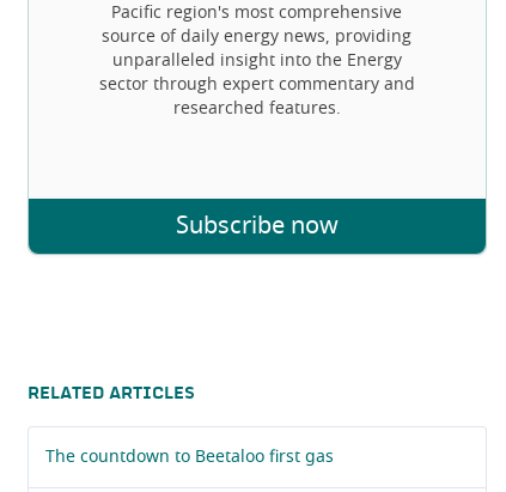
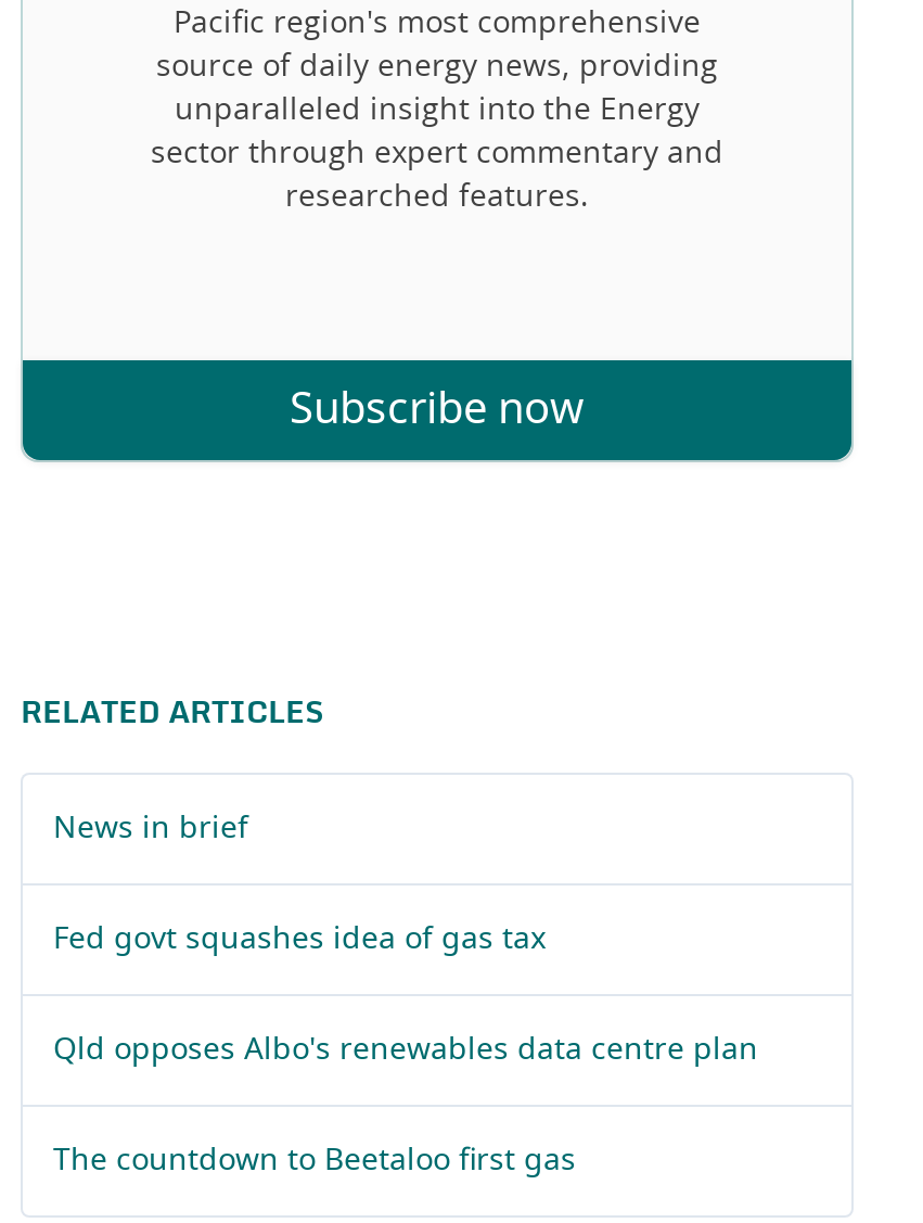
none -> [53,814,248,844] News in brief
none -> [53,925,546,955] Fed govt squashes idea of gas tax
none -> [53,1035,758,1066] Qld opposes Albo's renewables data centre plan

